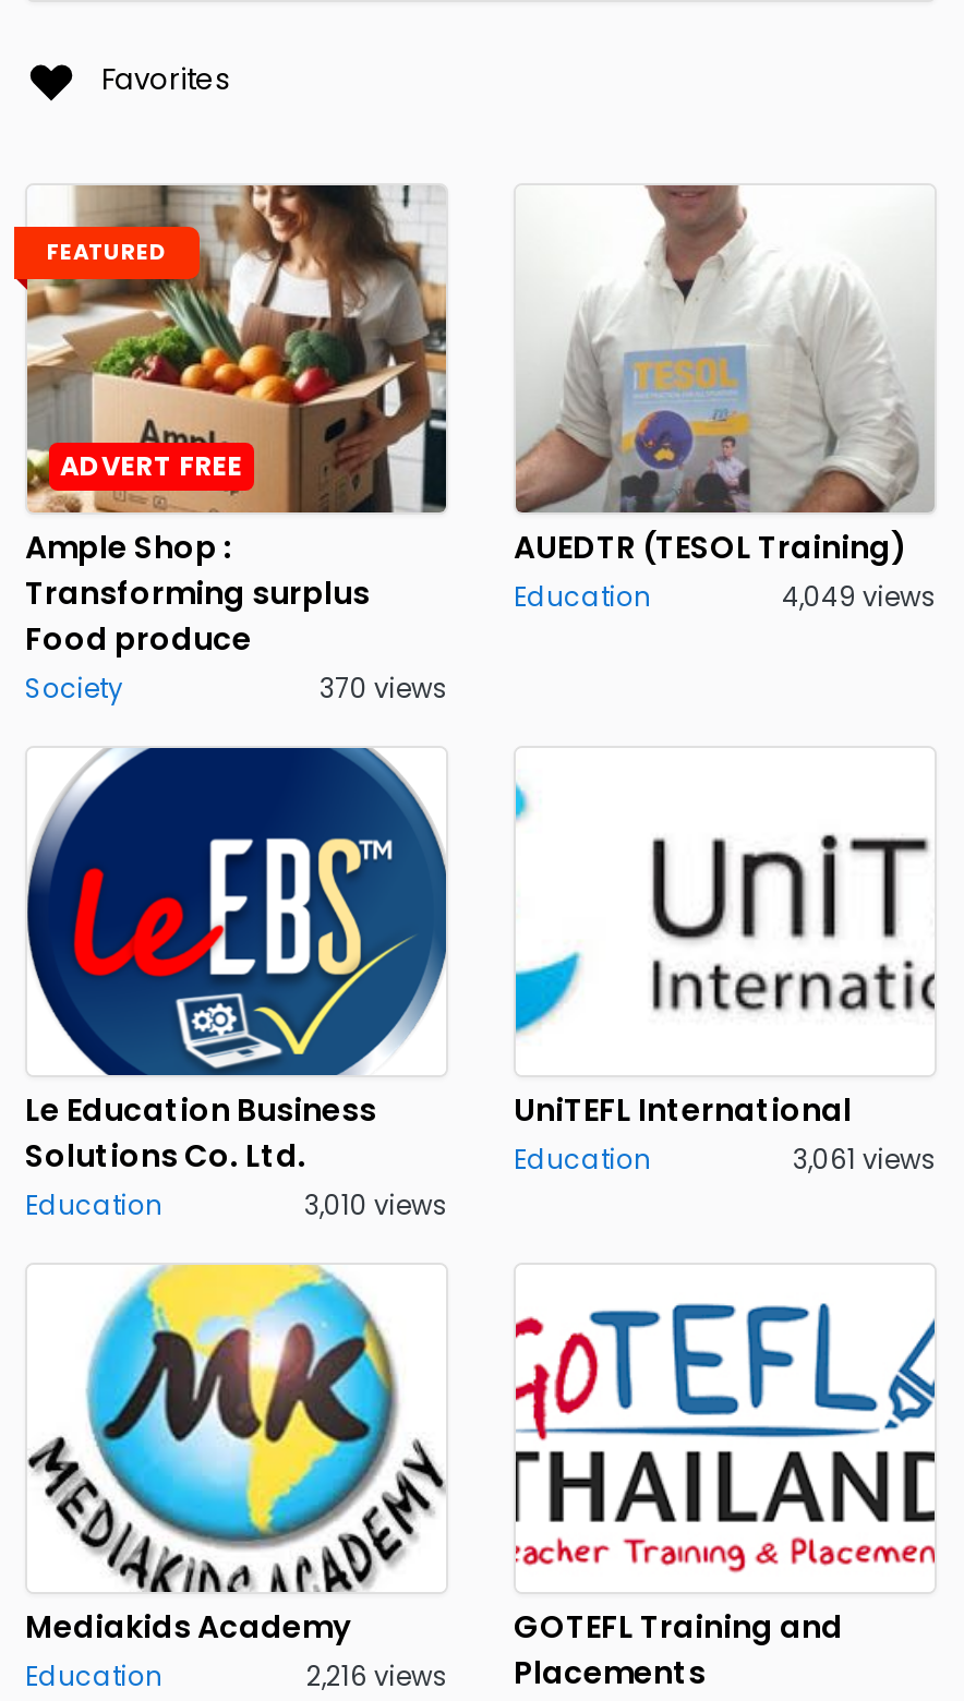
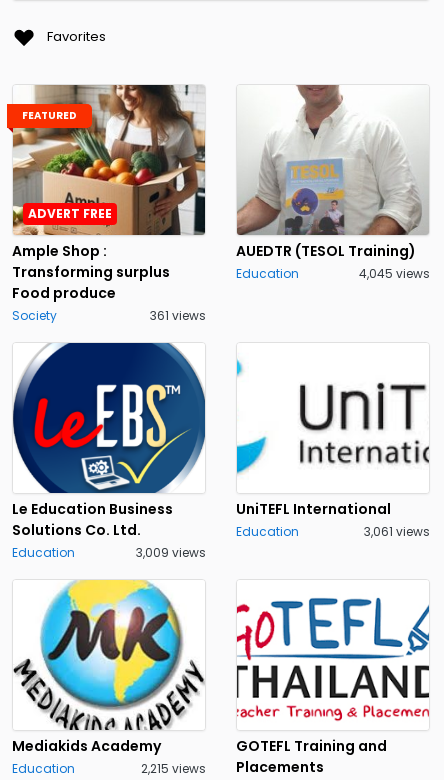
[782,578,937,615] 4,049 views -> [359,265,430,282] 4,045 views
[320,669,448,707] 370 views -> [150,307,206,324] 361 views
[304,1186,448,1223] 3,010 views -> [136,544,206,561] 3,009 views
[306,1651,706,1694] 2,216 views Placements -> [141,757,324,777] 2,215 views Placements

